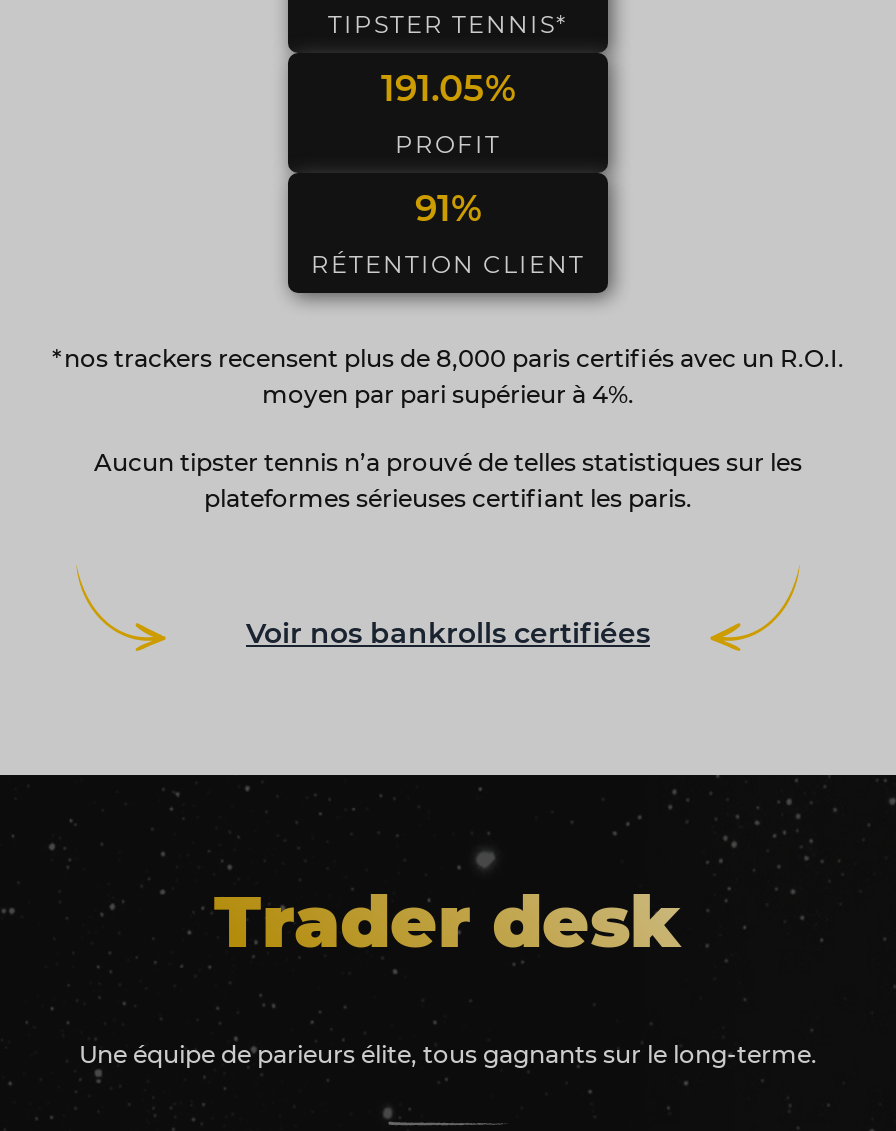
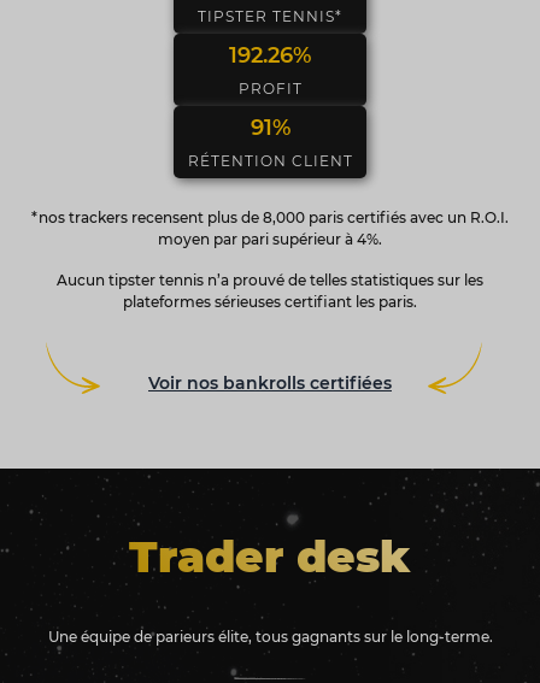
[381,67,515,111] 191.05% -> [229,42,311,69] 192.26%

